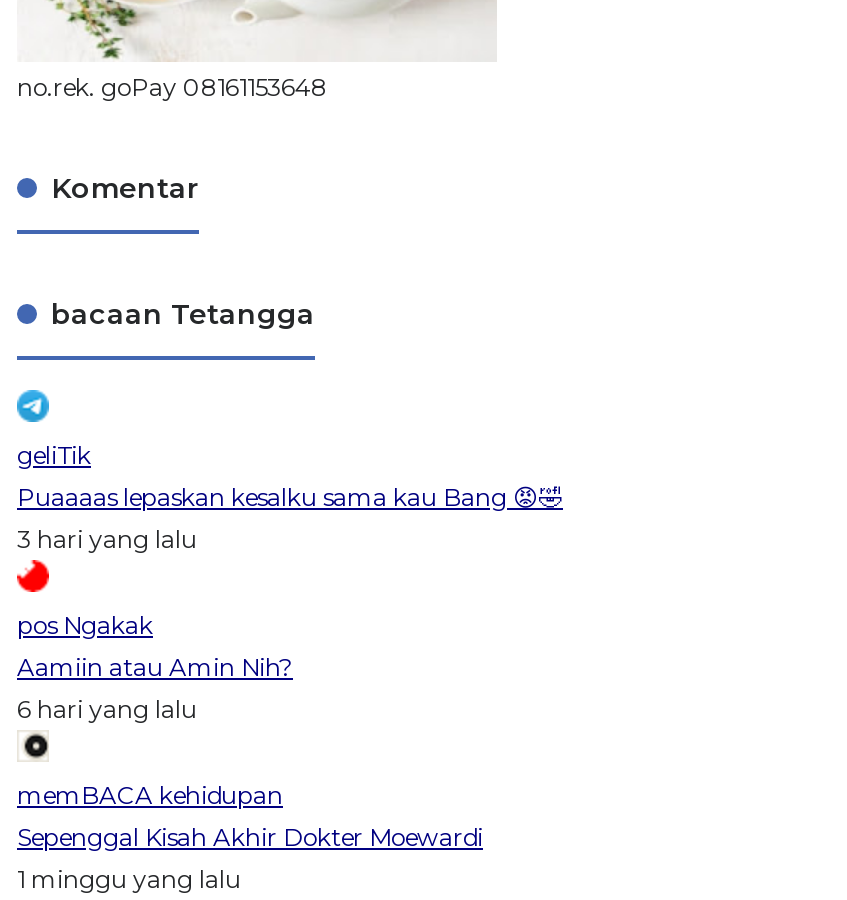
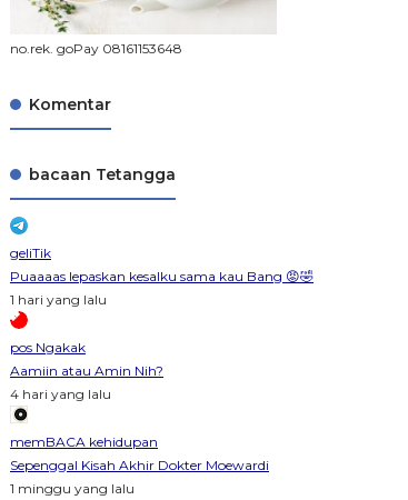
[17,524,197,554] 3 hari yang lalu -> [10,291,107,308] 1 hari yang lalu
[17,694,197,724] 6 hari yang lalu -> [10,385,111,402] 4 hari yang lalu

